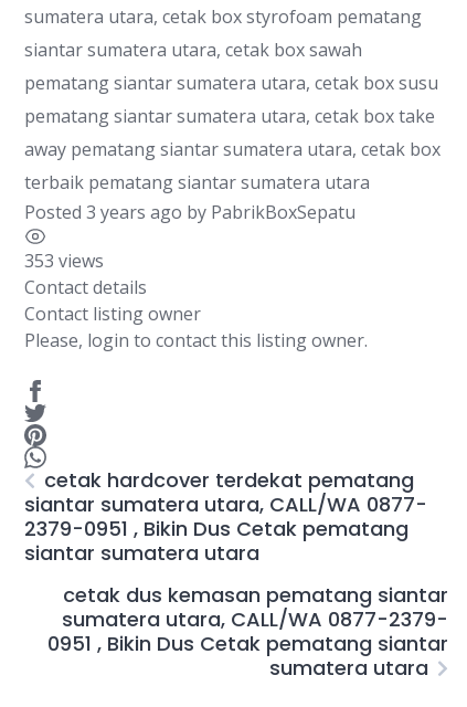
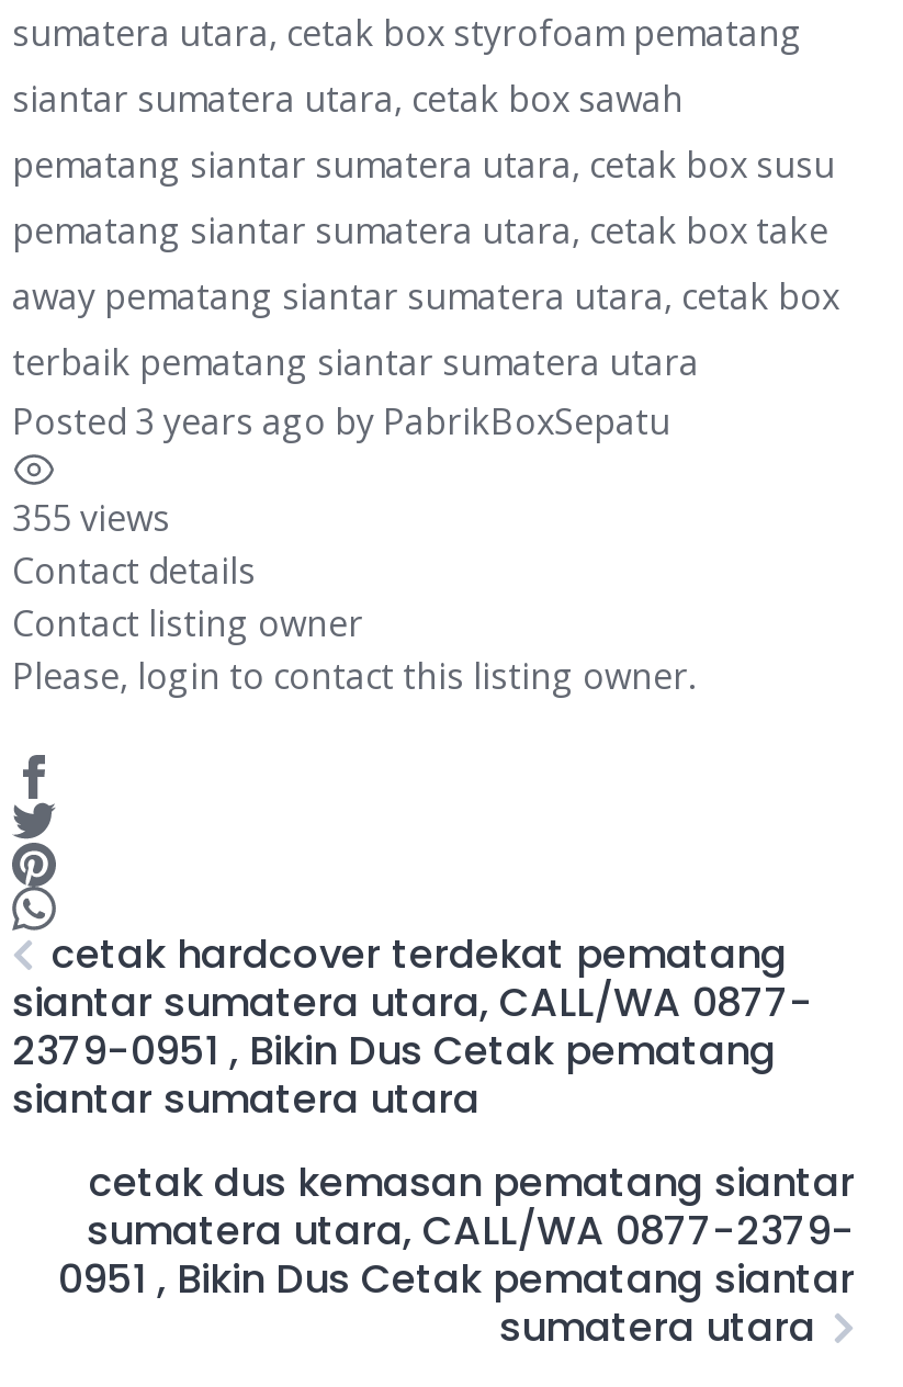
[24,249,104,273] 353 views -> [12,494,170,542] 355 views

